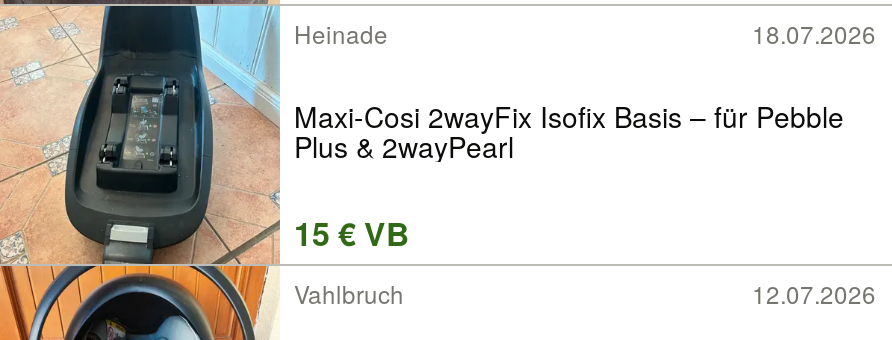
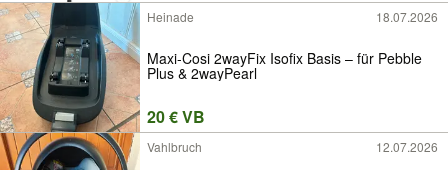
[294,210,410,256] 15 € VB -> [147,105,205,128] 20 € VB

